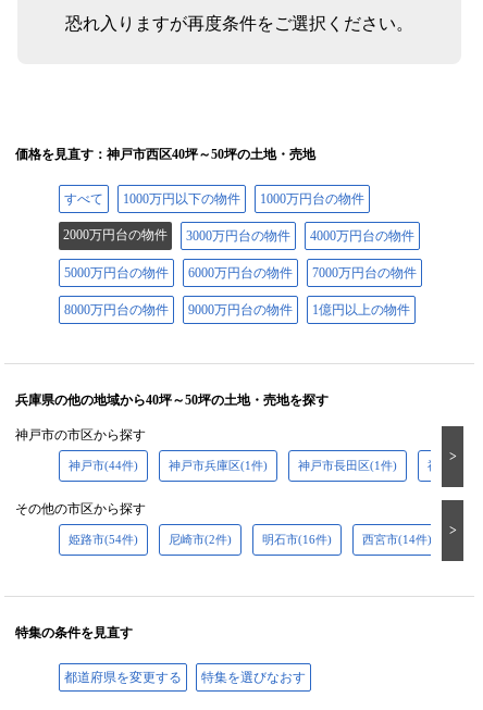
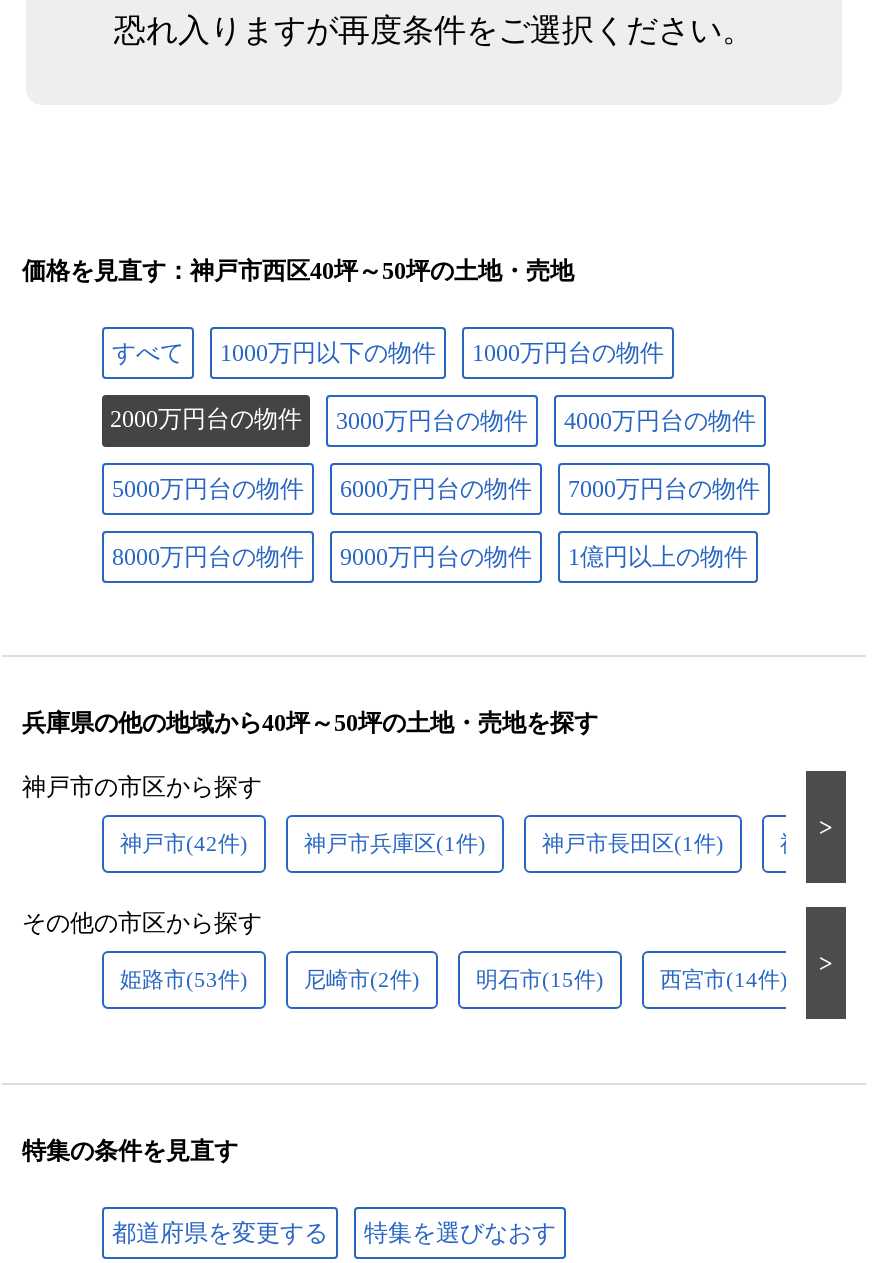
[69,459,138,472] 神戸市(44件) -> [120,831,248,855] 神戸市(42件)
[69,533,138,546] 姫路市(54件) -> [120,967,248,991] 姫路市(53件)
[262,533,332,546] 明石市(16件) -> [476,967,604,991] 明石市(15件)

